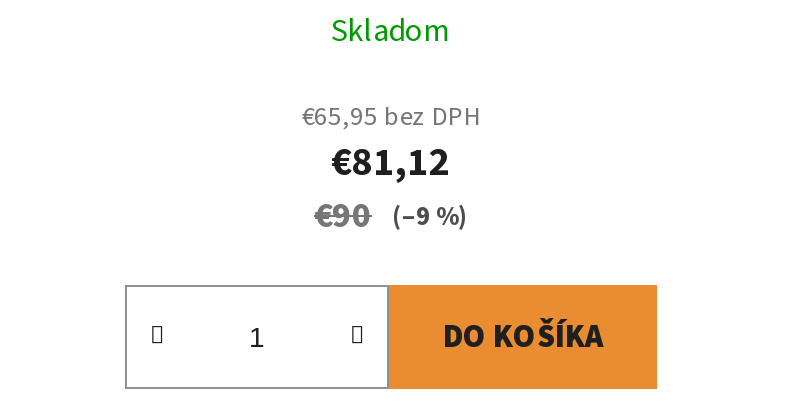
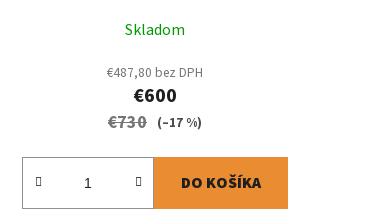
[302,97,480,135] €65,95 bez DPH -> [107,63,203,82] €487,80 bez DPH
[331,135,451,191] €81,12 -> [133,82,176,110] €600
[314,191,468,241] €90 (–9 %) -> [108,110,202,135] €730 (–17 %)

